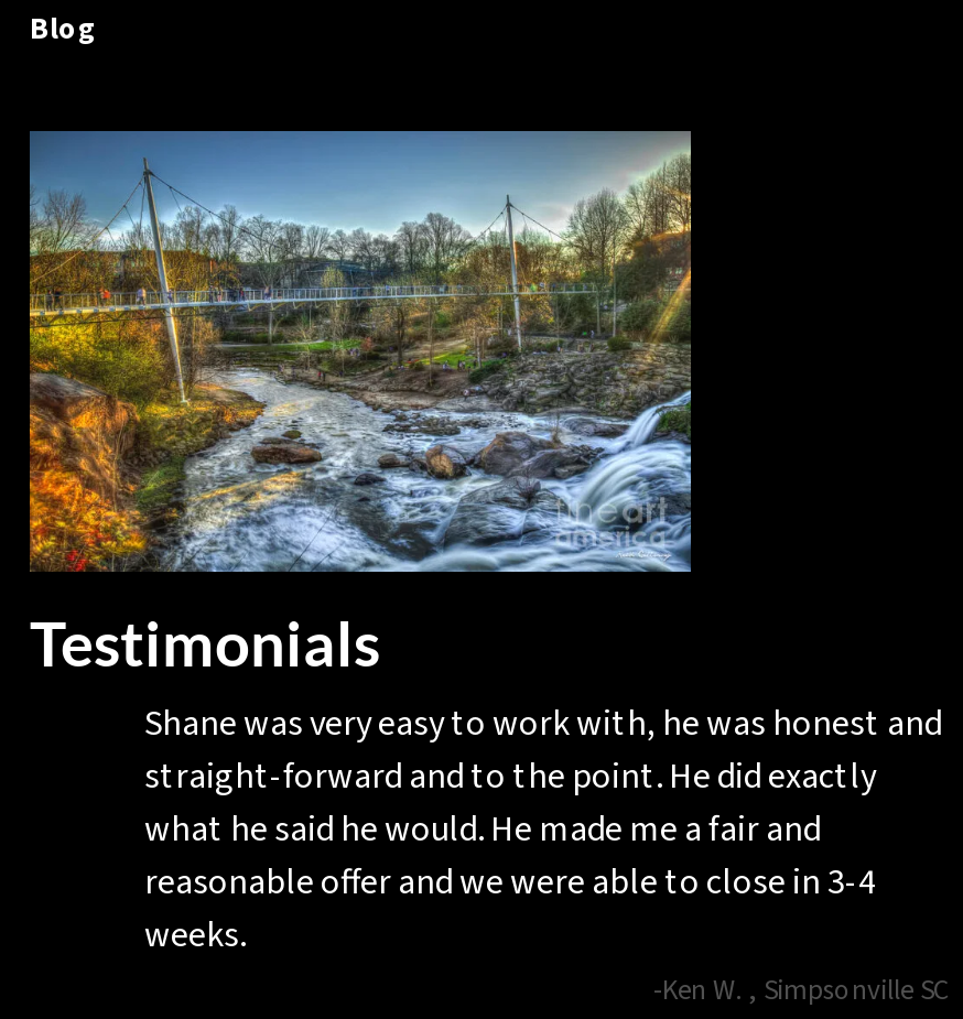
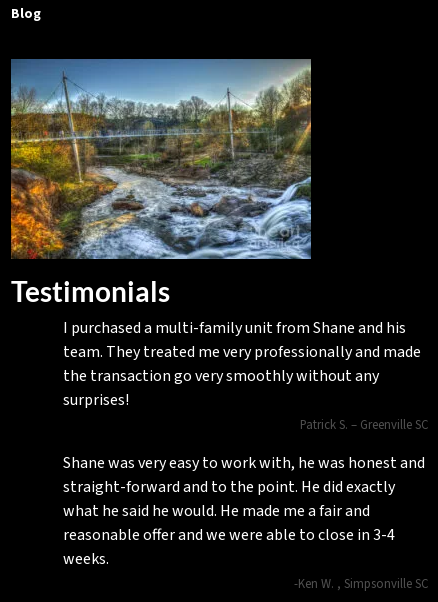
none -> [63,317,429,434] I purchased a multi-family unit from Shane and his | team. They treated me very professionally and made | the transaction go very smoothly without any | surprises! | Patrick S. – Greenville SC

